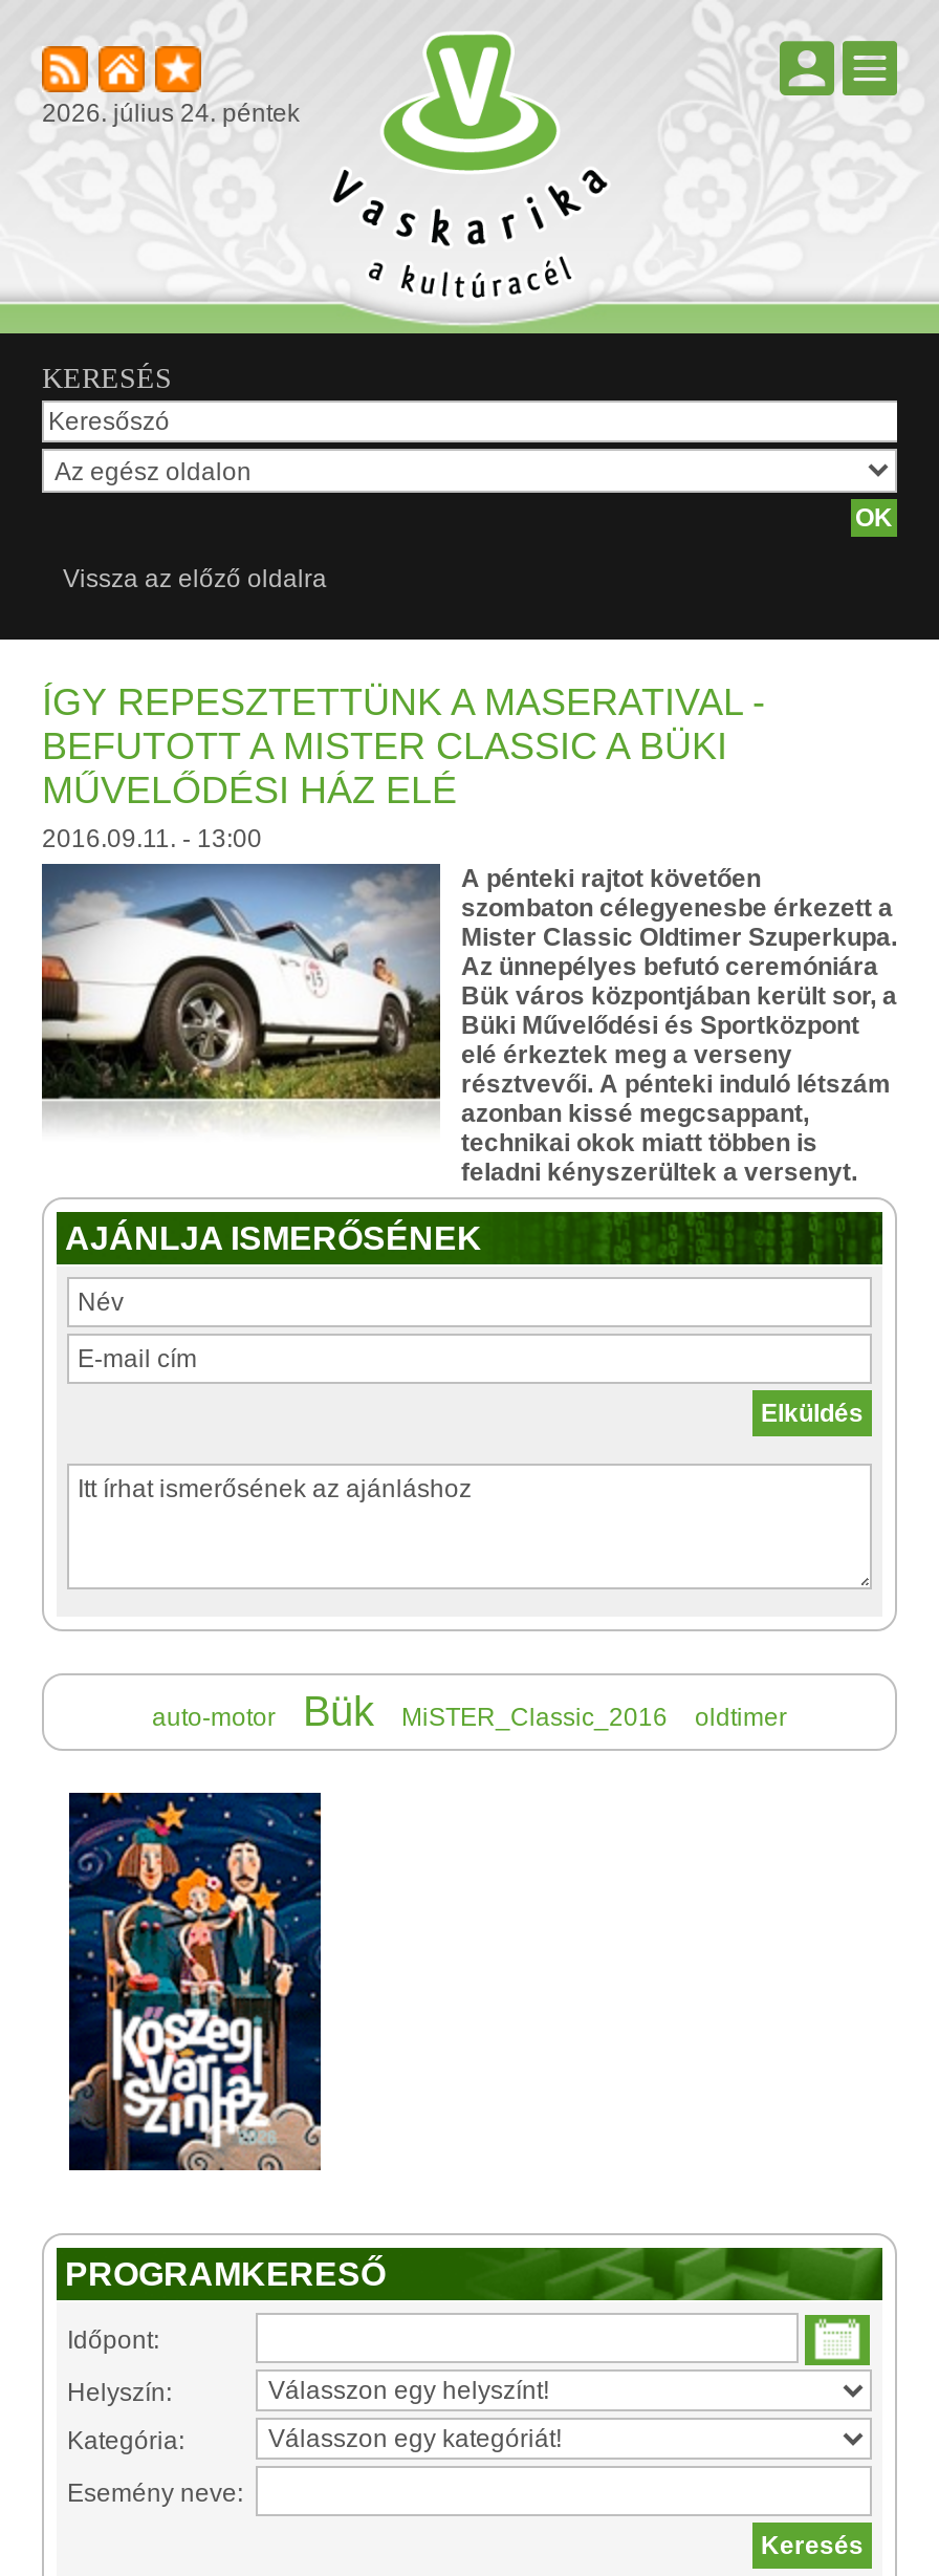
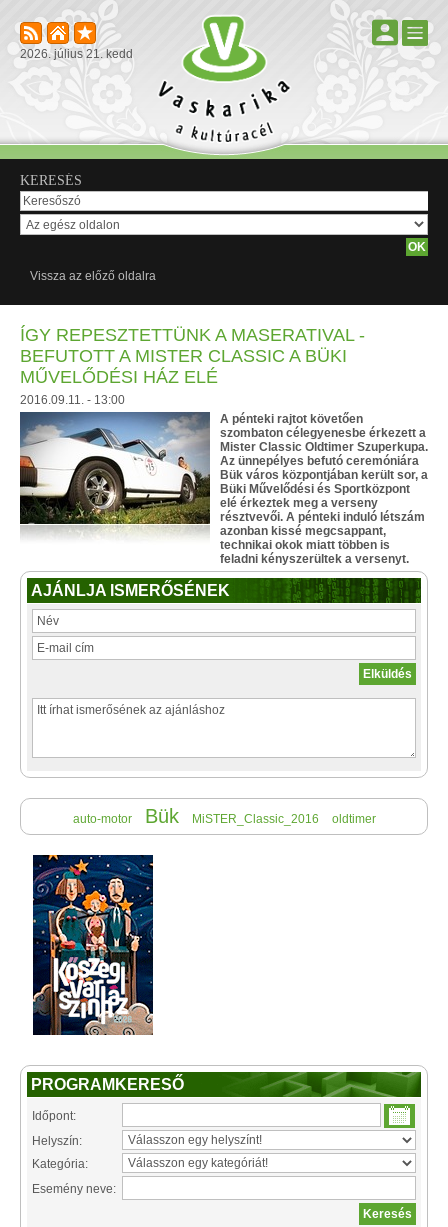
[42,99,300,128] 2026. július 24. péntek -> [20,47,133,61] 2026. július 21. kedd
[205,1893,285,1984] [image] -> [85,903,118,947] [image]

